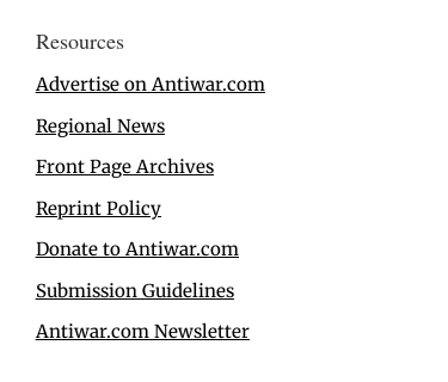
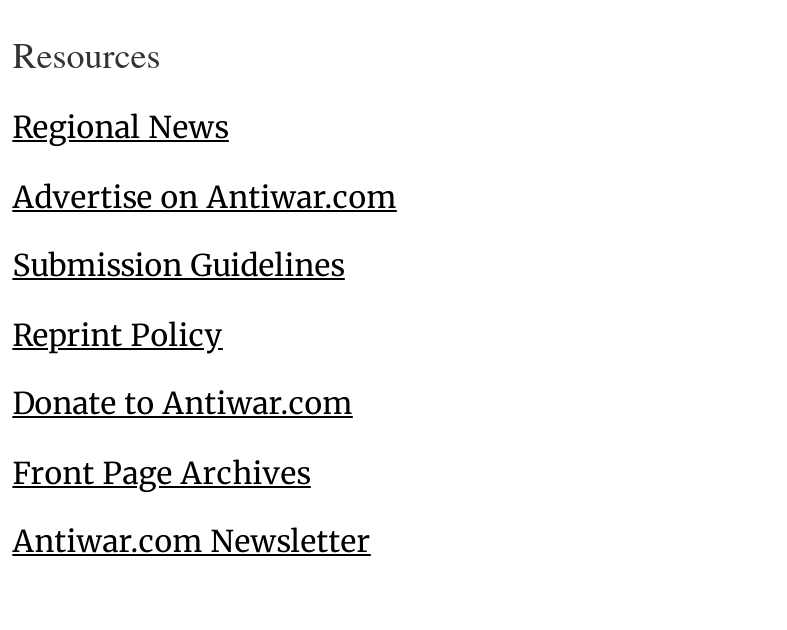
moved [36,73,265,96] -> [13,177,397,215]: Advertise on Antiwar.com
moved [36,114,165,137] -> [13,108,229,146]: Regional News
moved [36,155,214,178] -> [13,453,311,491]: Front Page Archives
moved [36,279,234,302] -> [13,246,345,284]: Submission Guidelines

